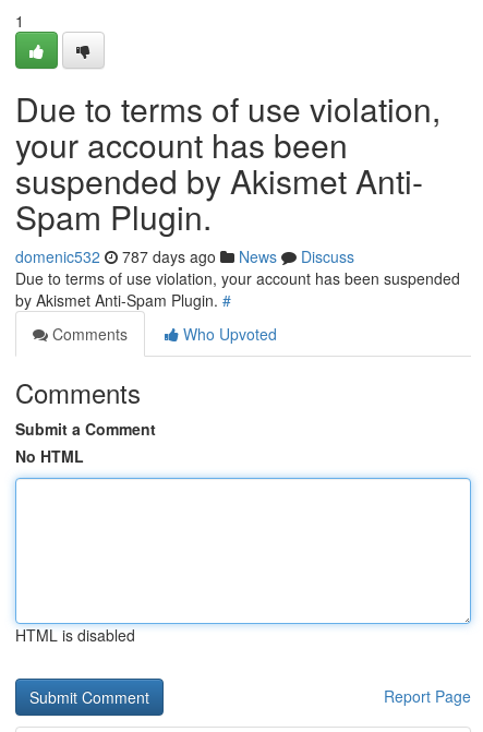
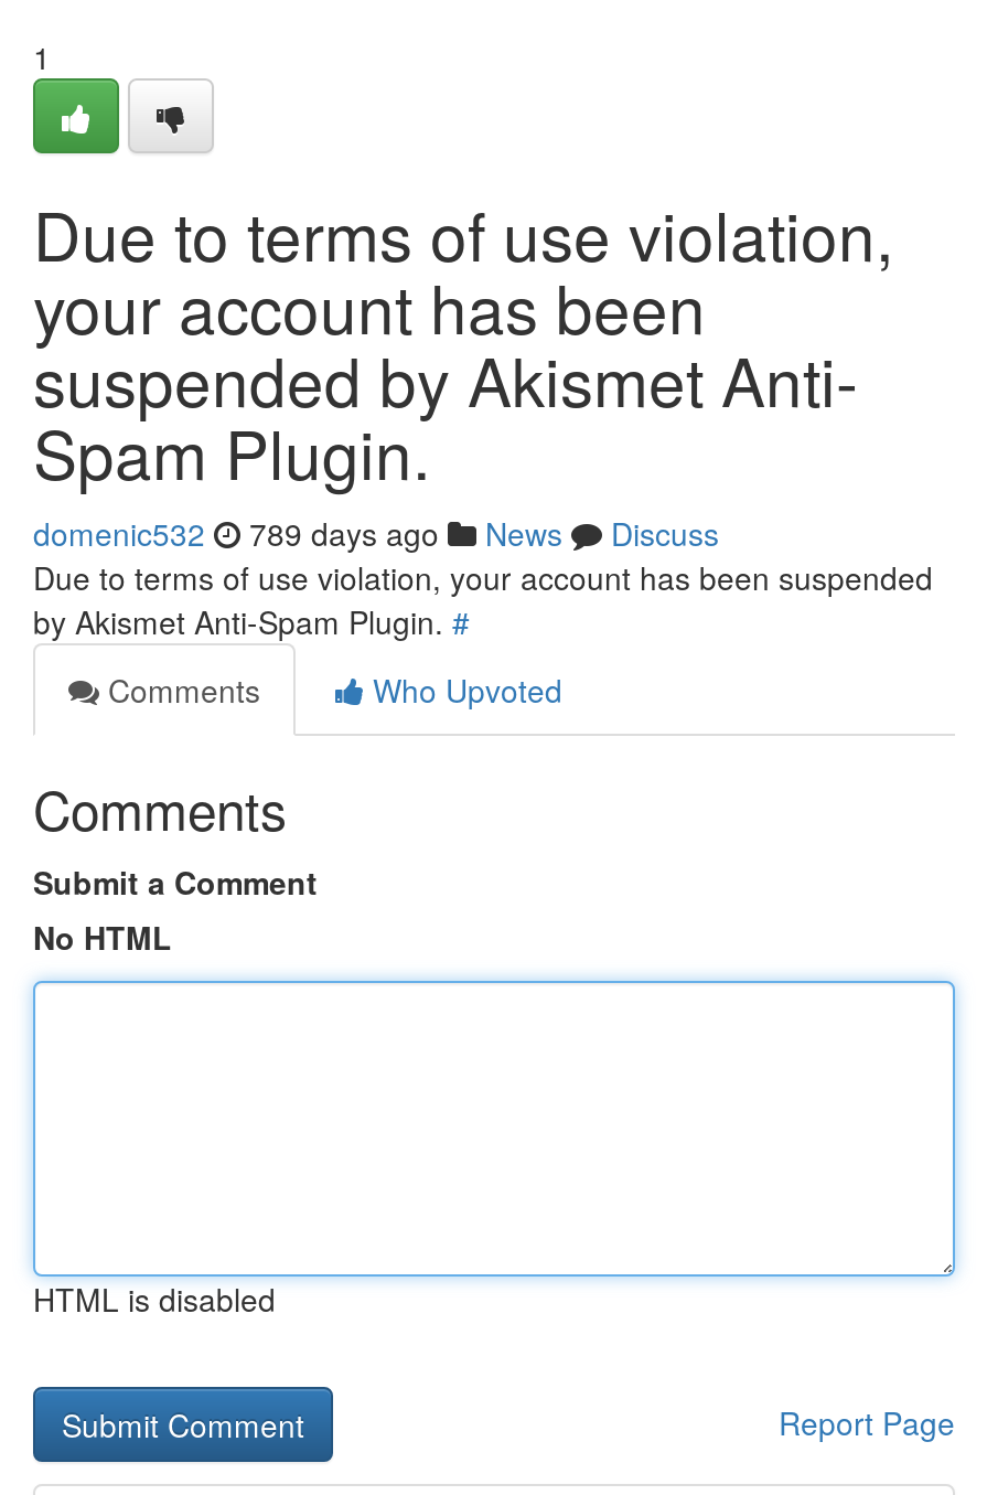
[15,245,354,267] domenic532 787 days ago News Discuss -> [33,511,719,555] domenic532 789 days ago News Discuss

